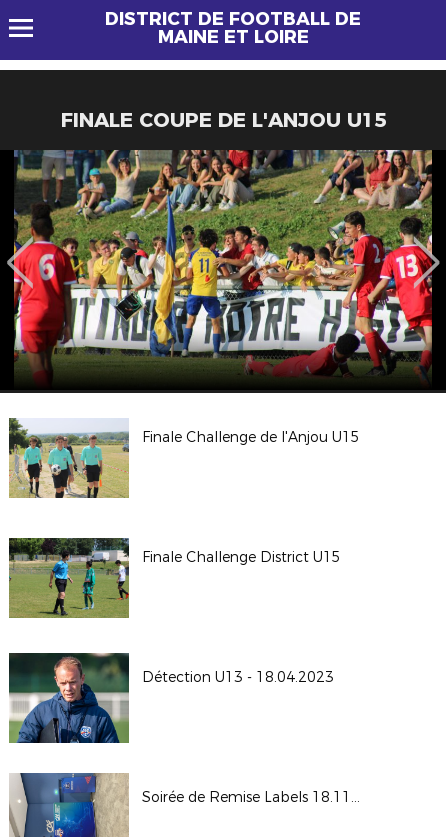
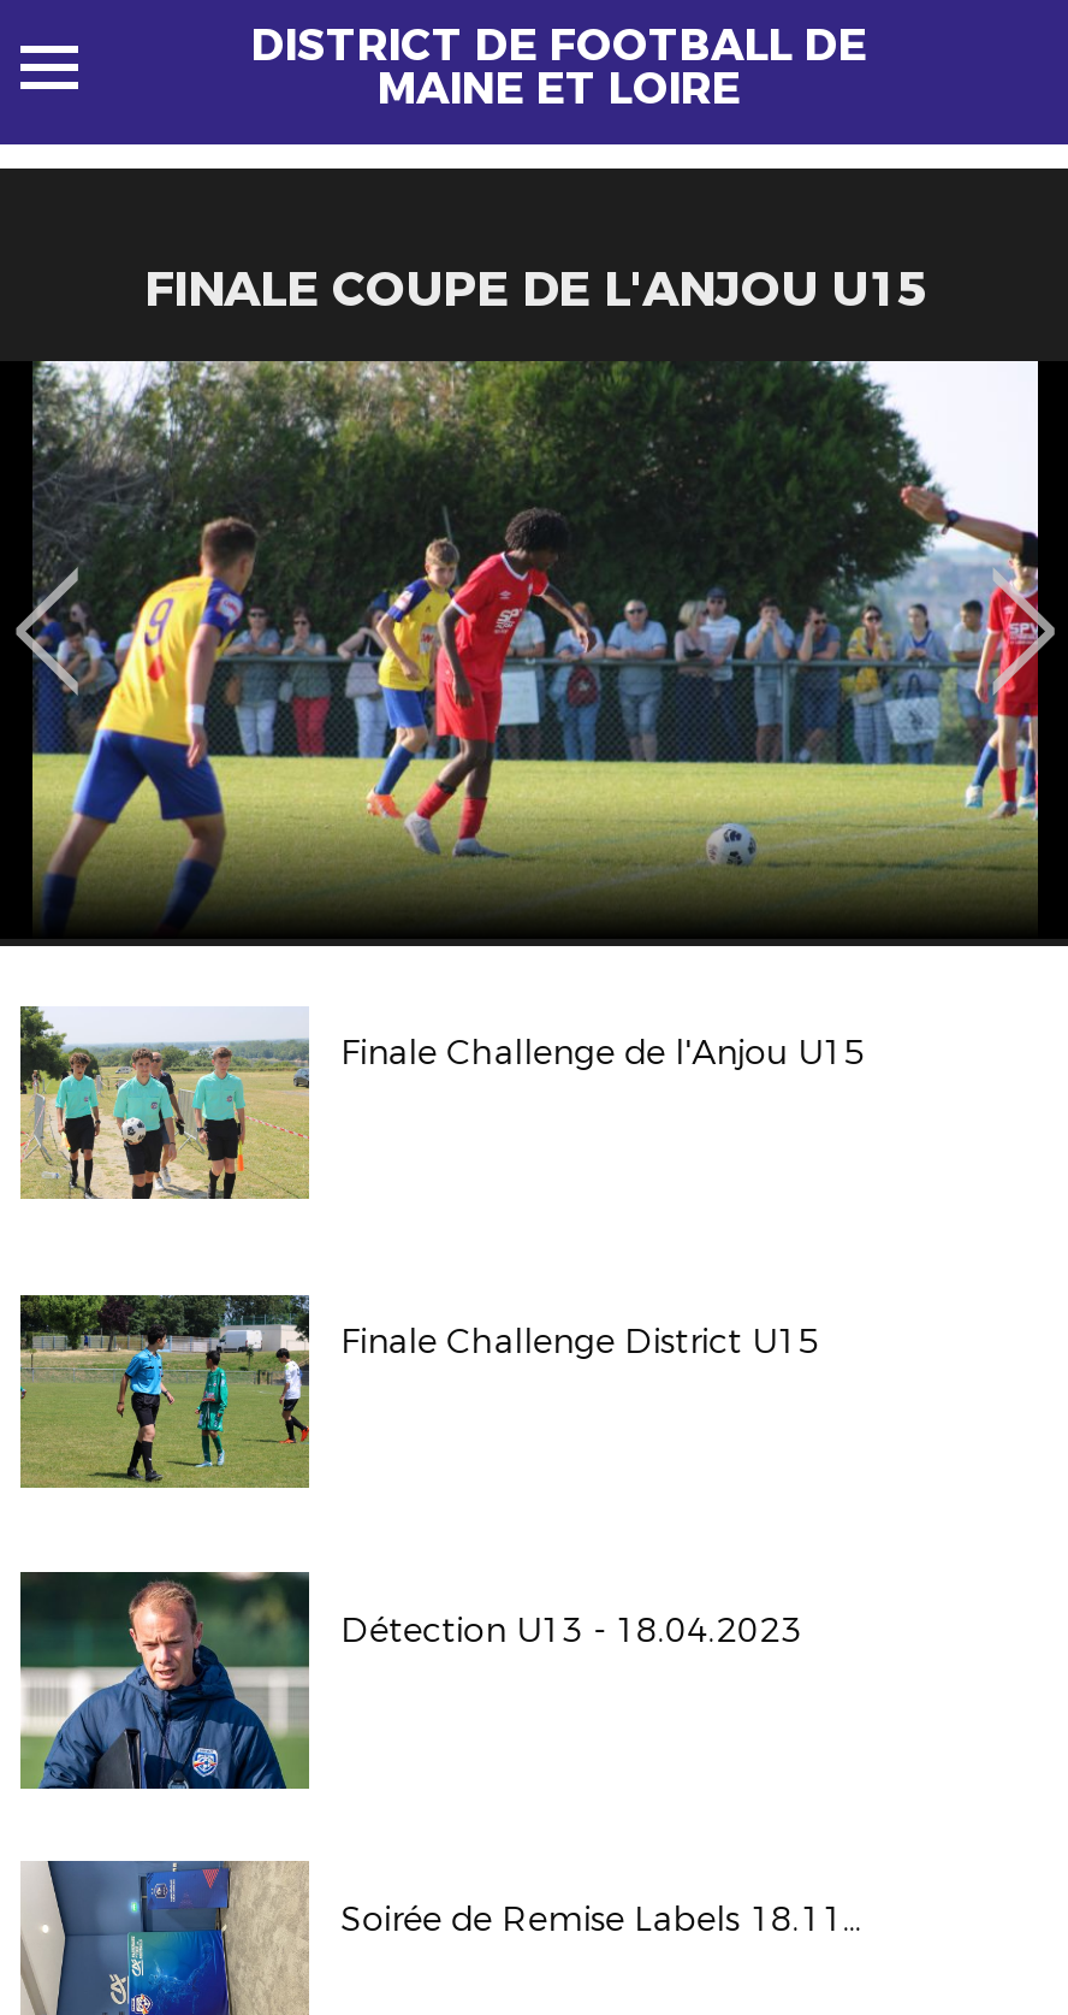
[13,149,433,379] [image] -> [30,359,1040,915] [image]

